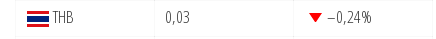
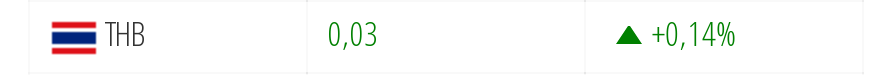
[327,5,372,28] –0,24% -> [652,11,738,57] +0,14%

